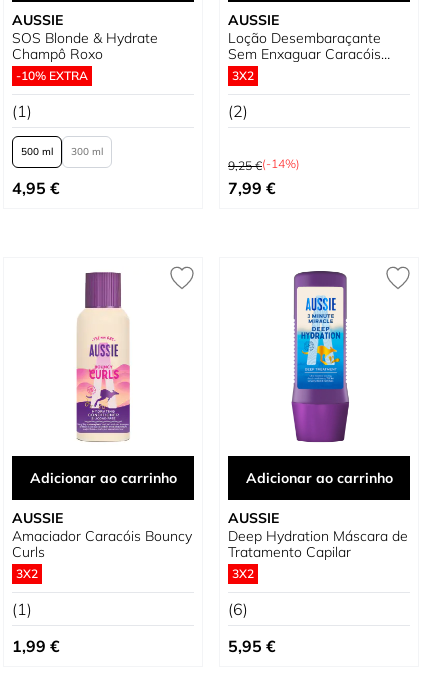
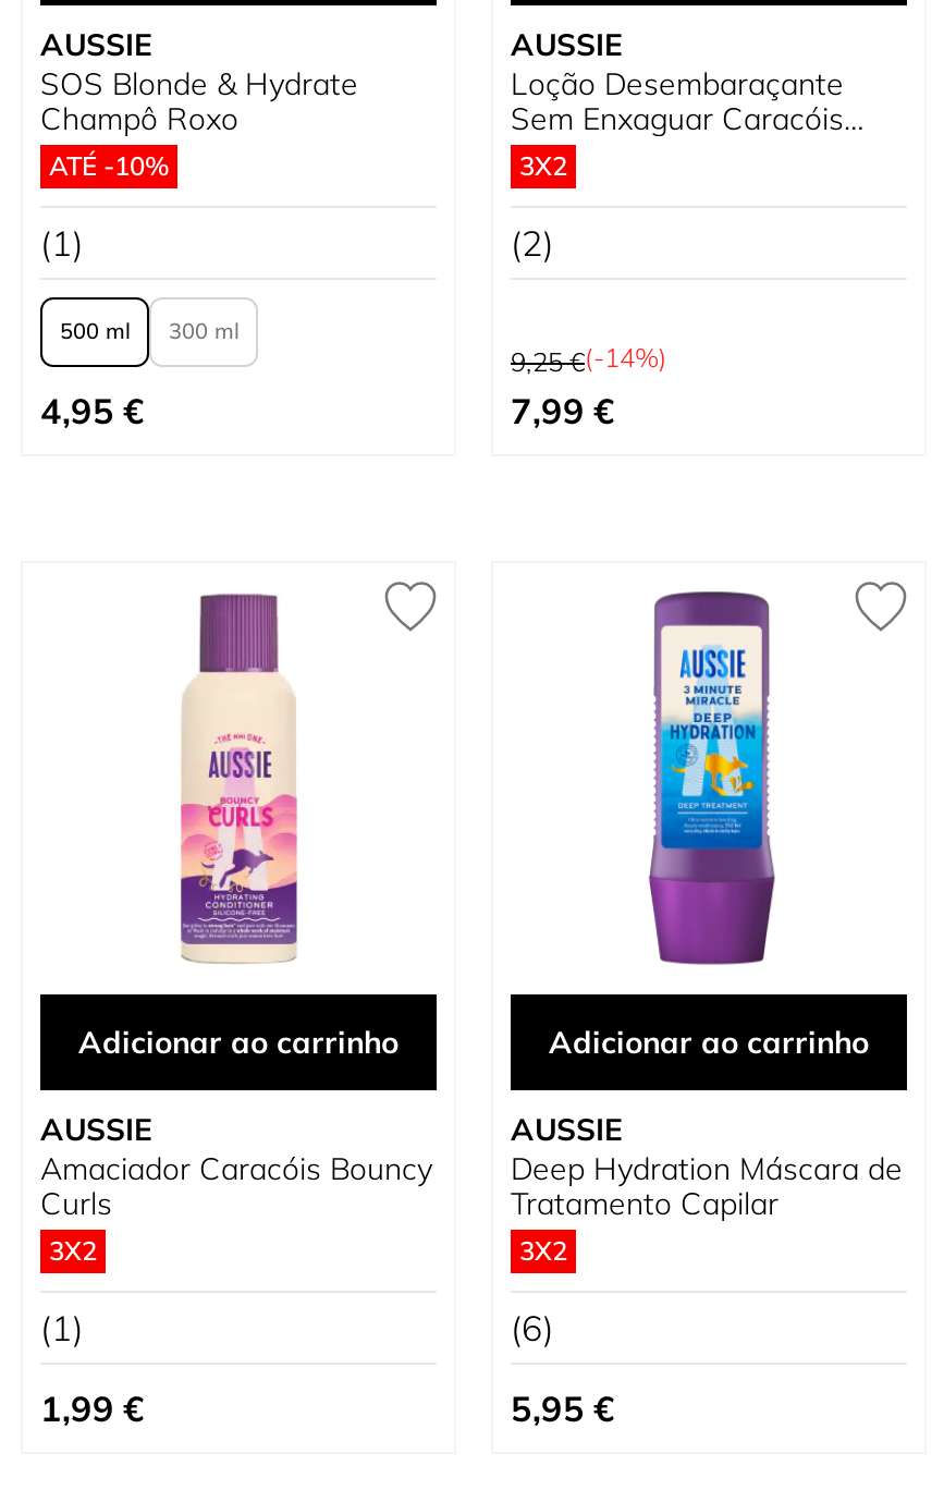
[16,68,88,83] -10% EXTRA -> [49,149,169,182] ATÉ -10%

